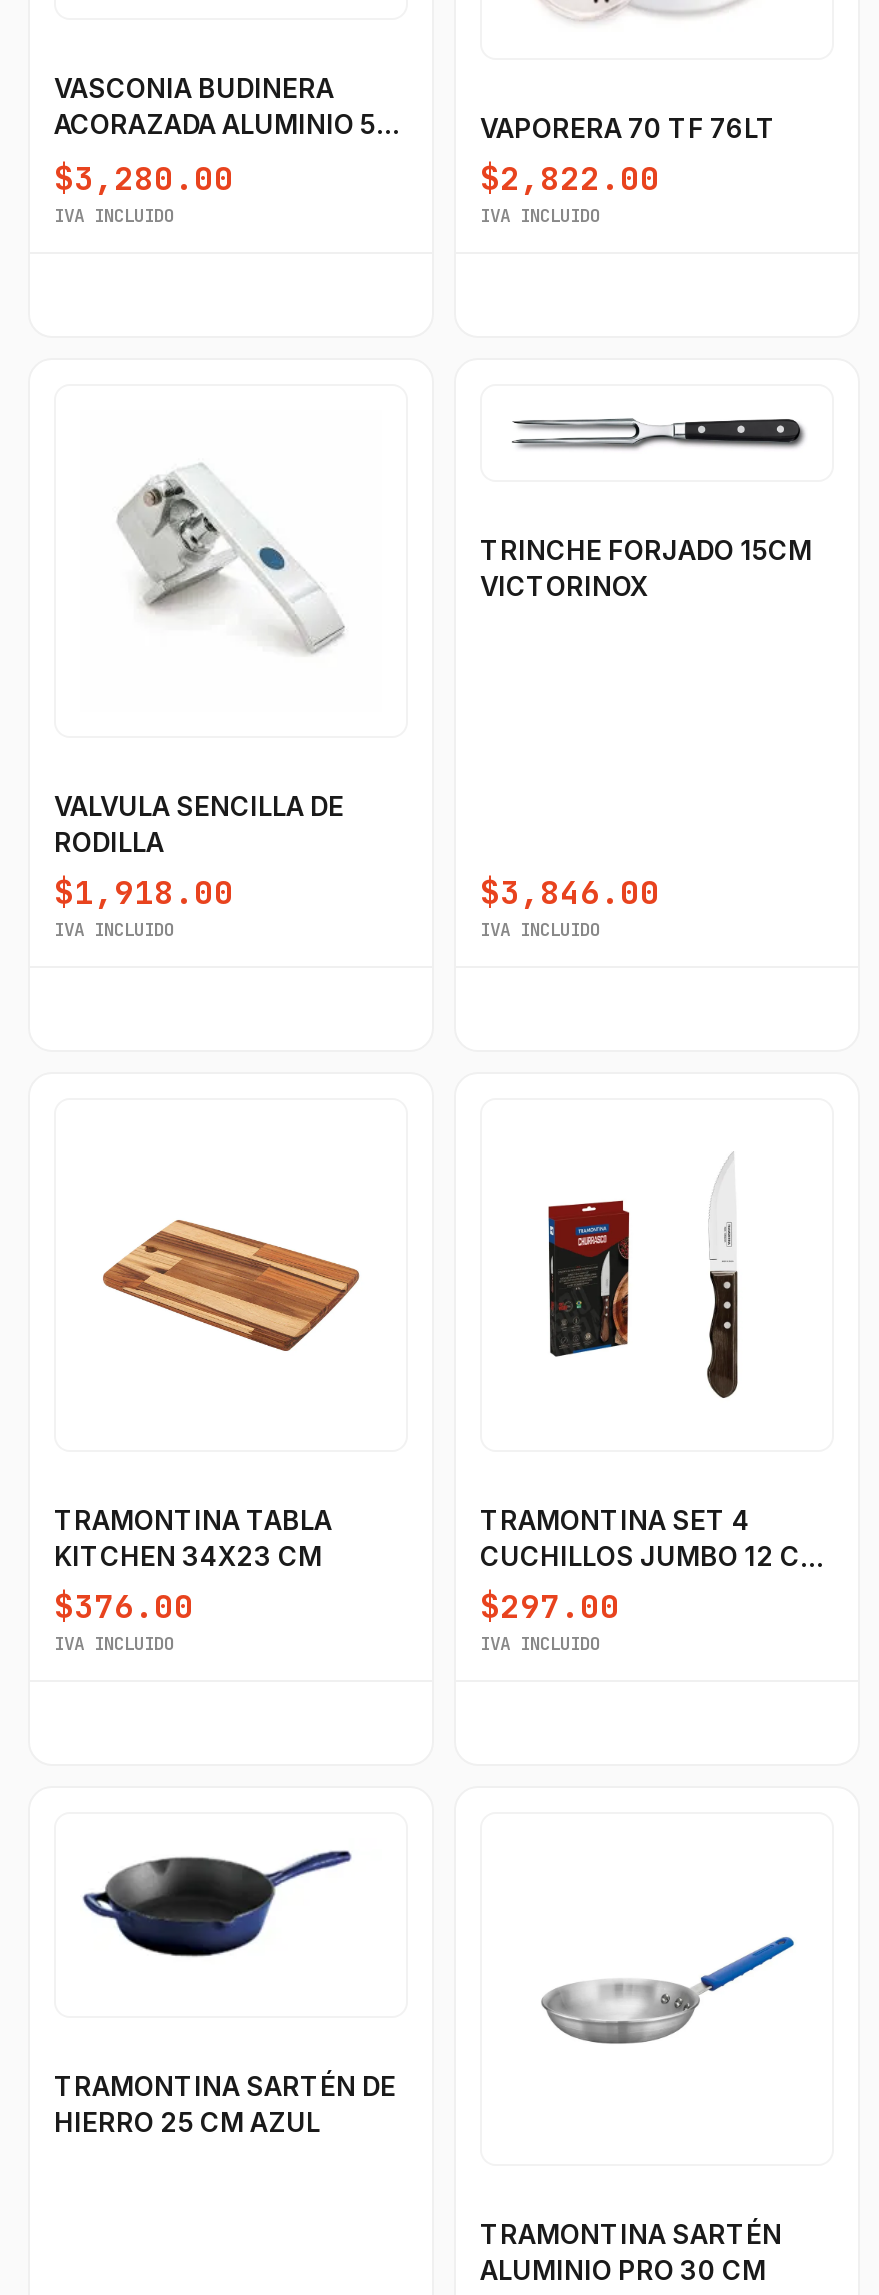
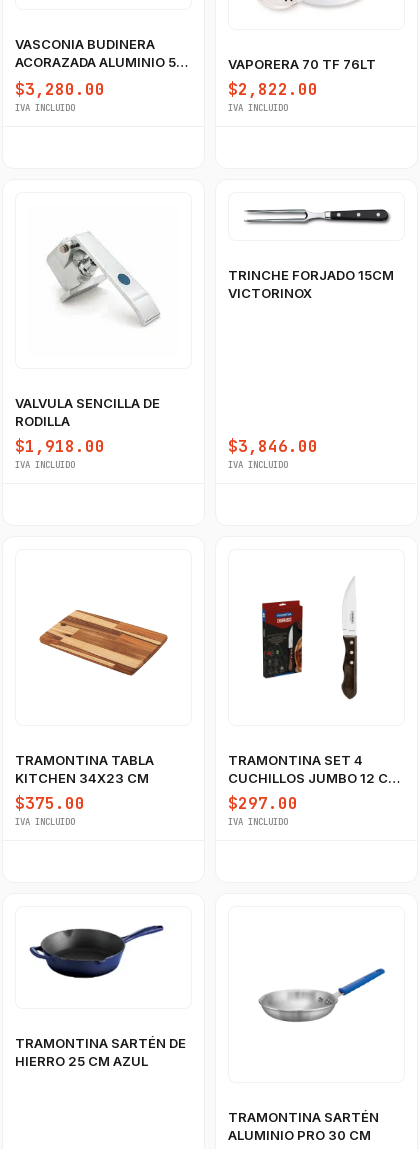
[54,1587,194,1629] $376.00 -> [15,793,85,814] $375.00

